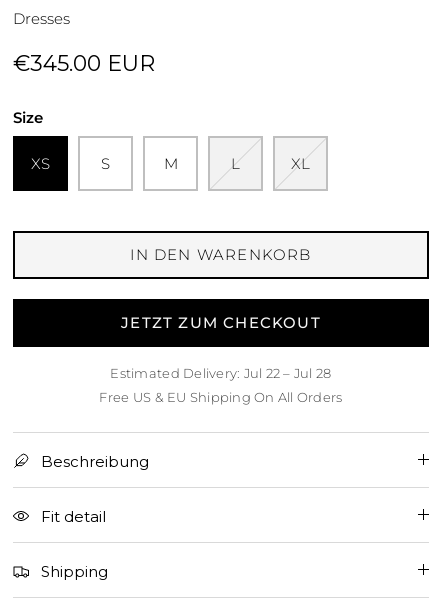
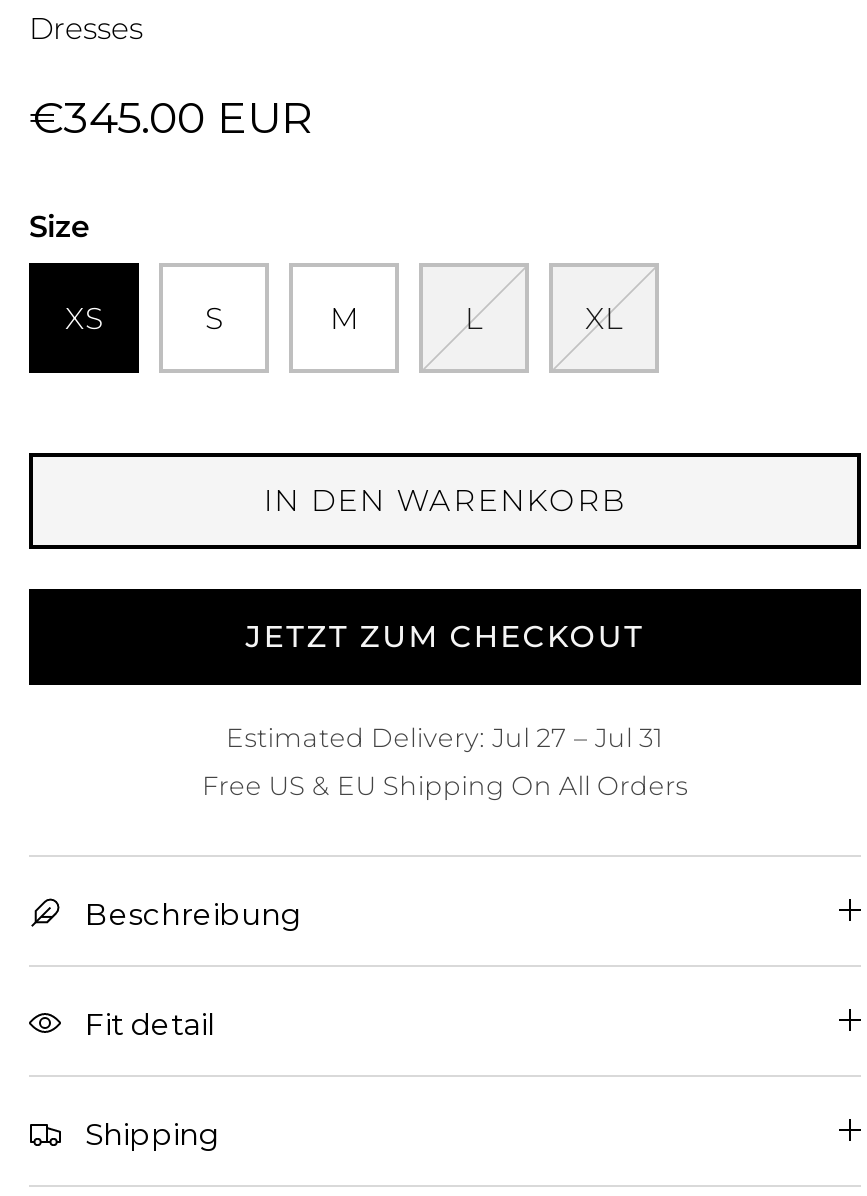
[110,365,331,381] Estimated Delivery: Jul 22 – Jul 28 -> [226,721,664,753] Estimated Delivery: Jul 27 – Jul 31

